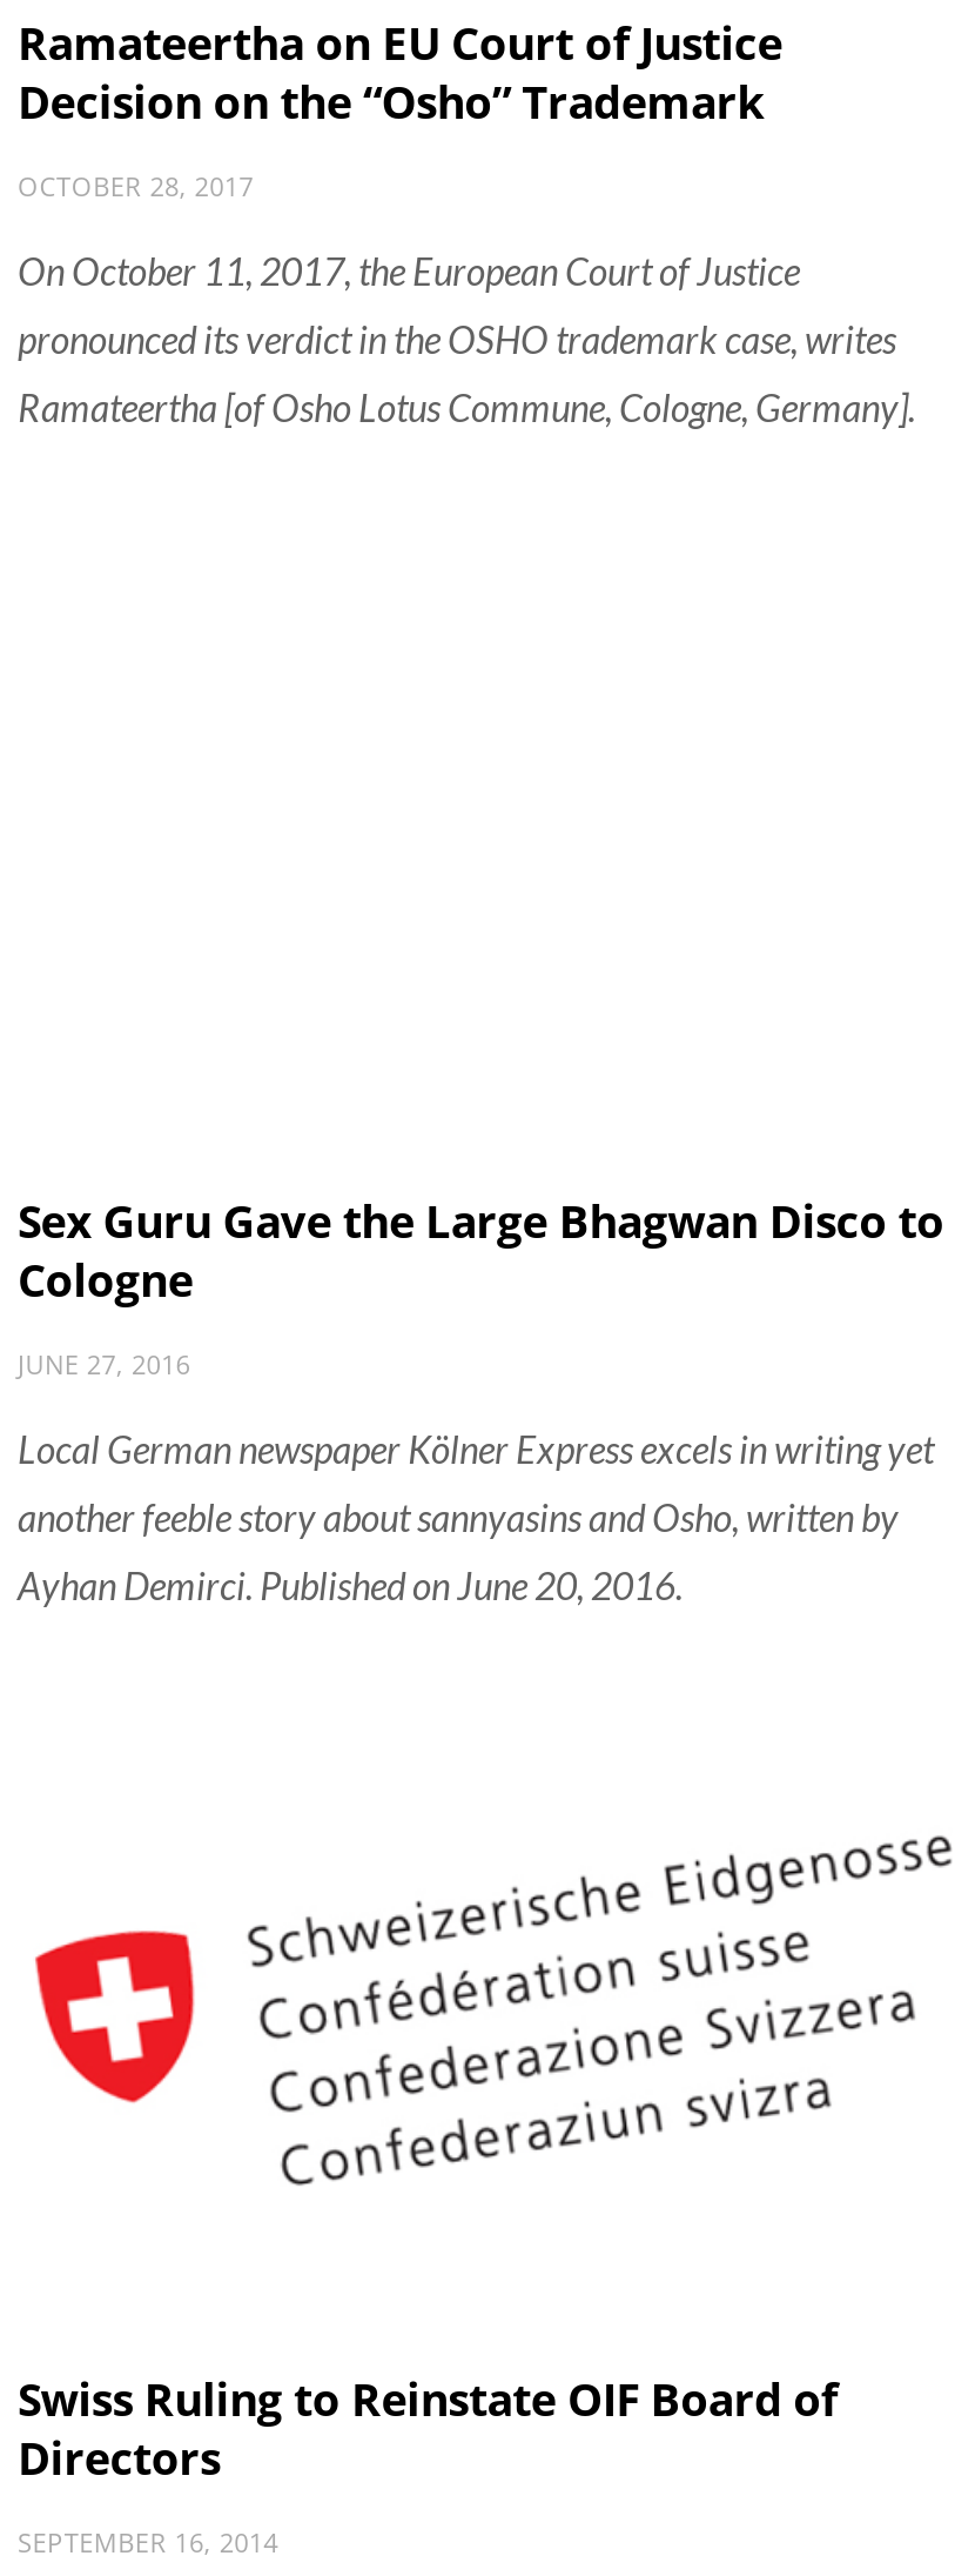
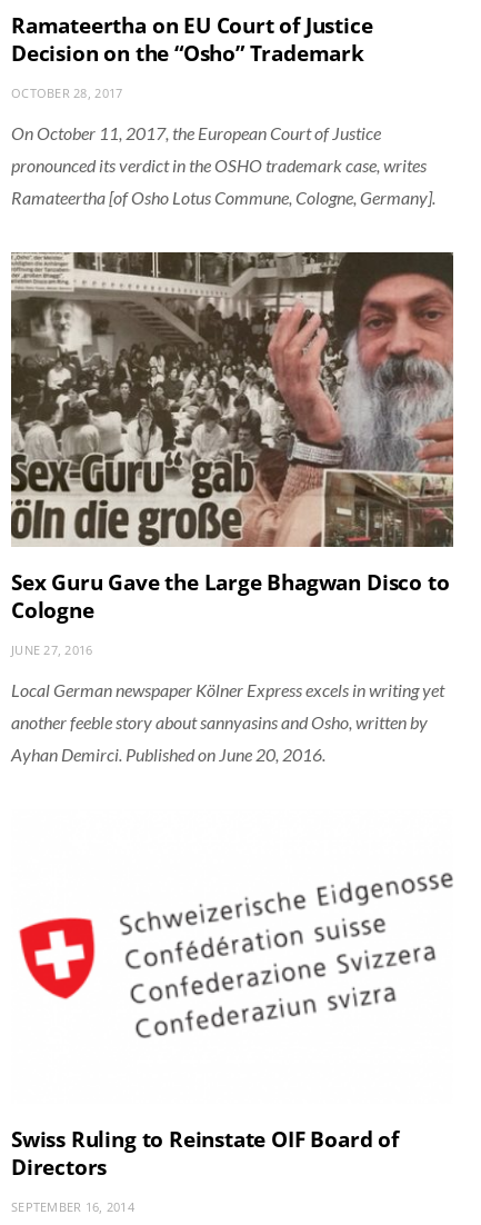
none -> [10,251,454,548] [image]

